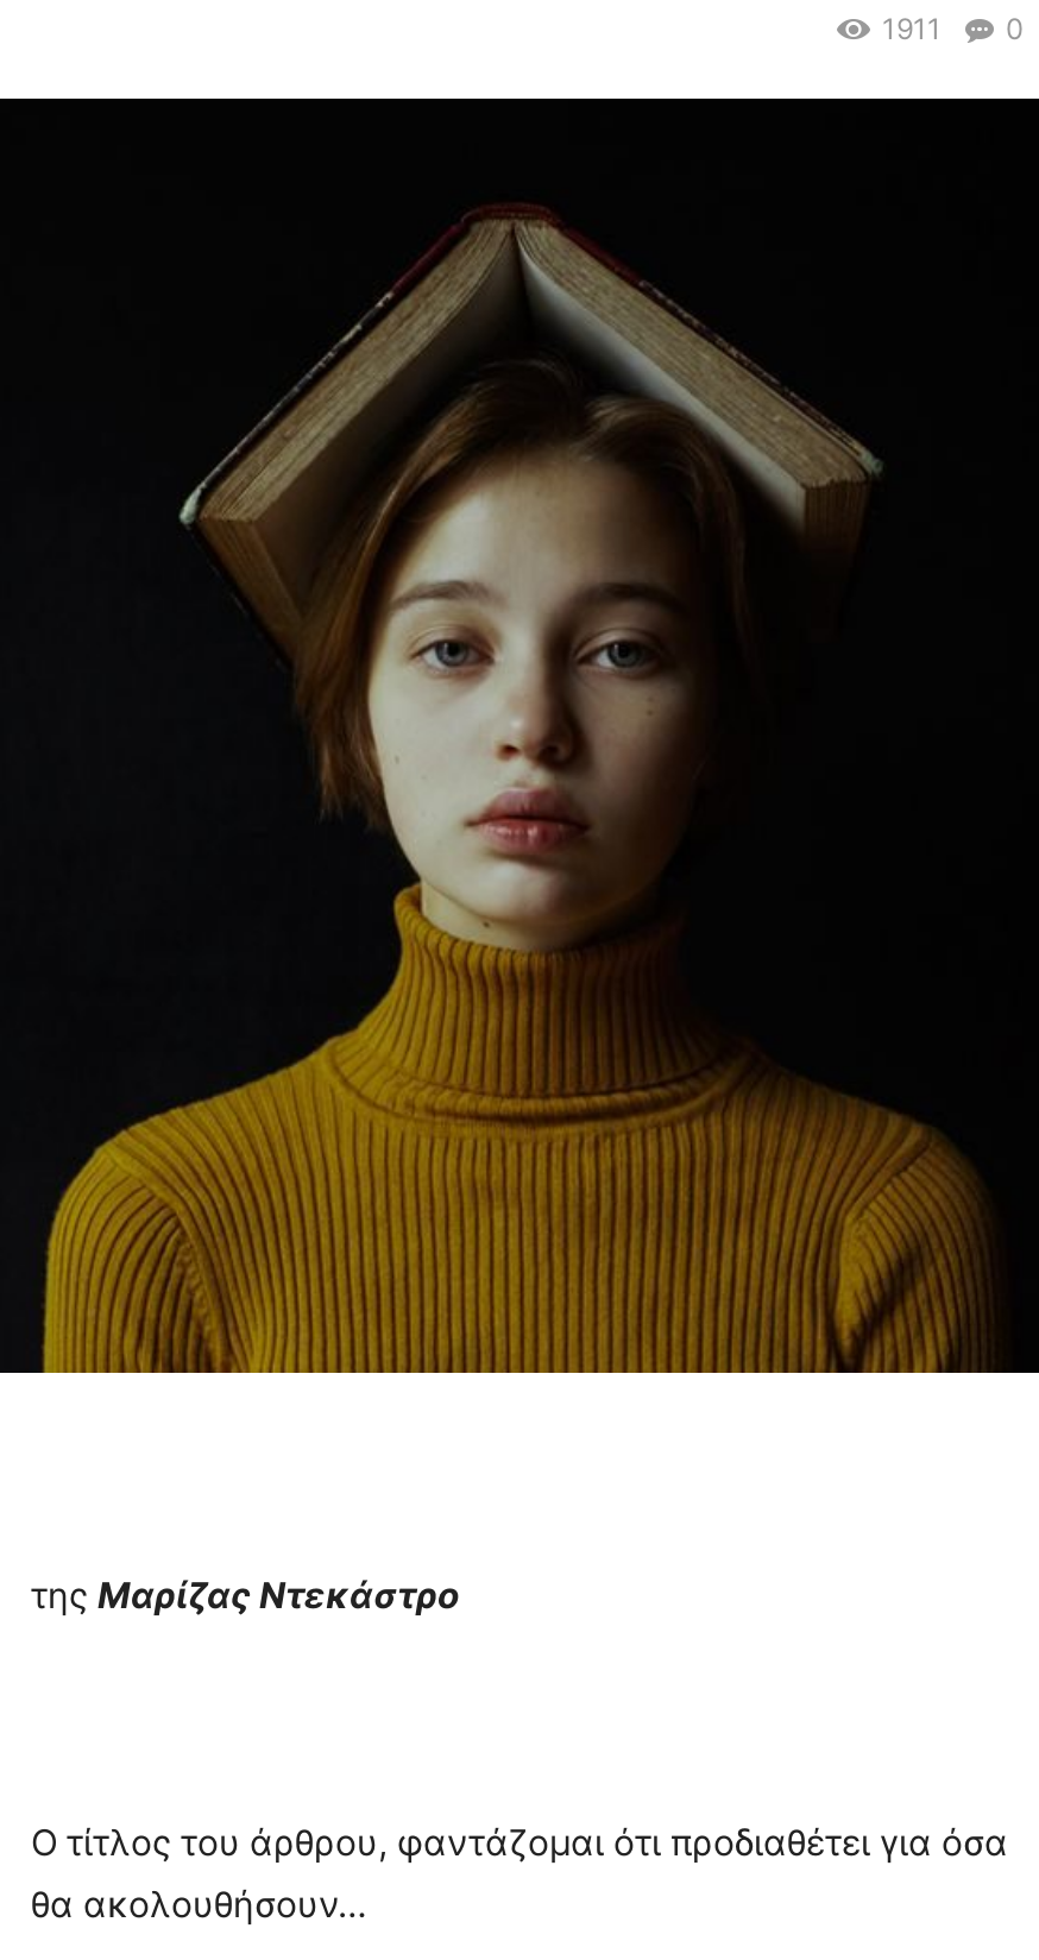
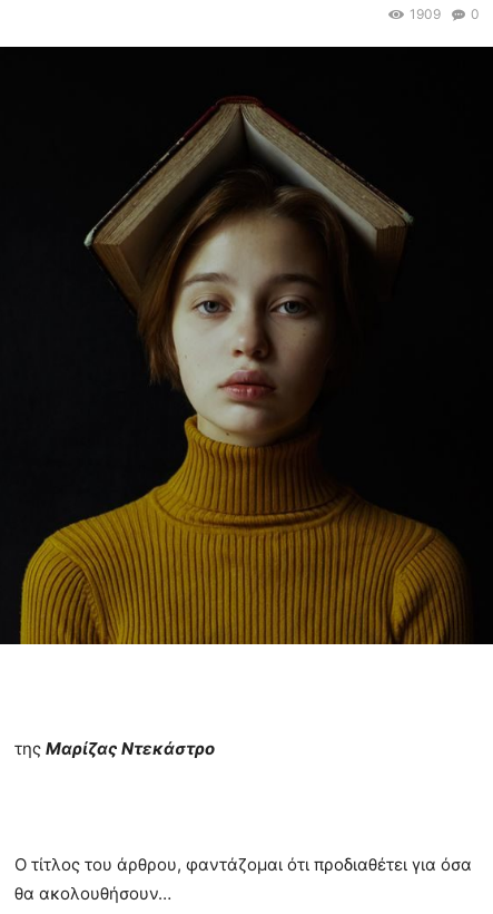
[882,11,1025,46] 1911 0 -> [410,6,480,22] 1909 0

